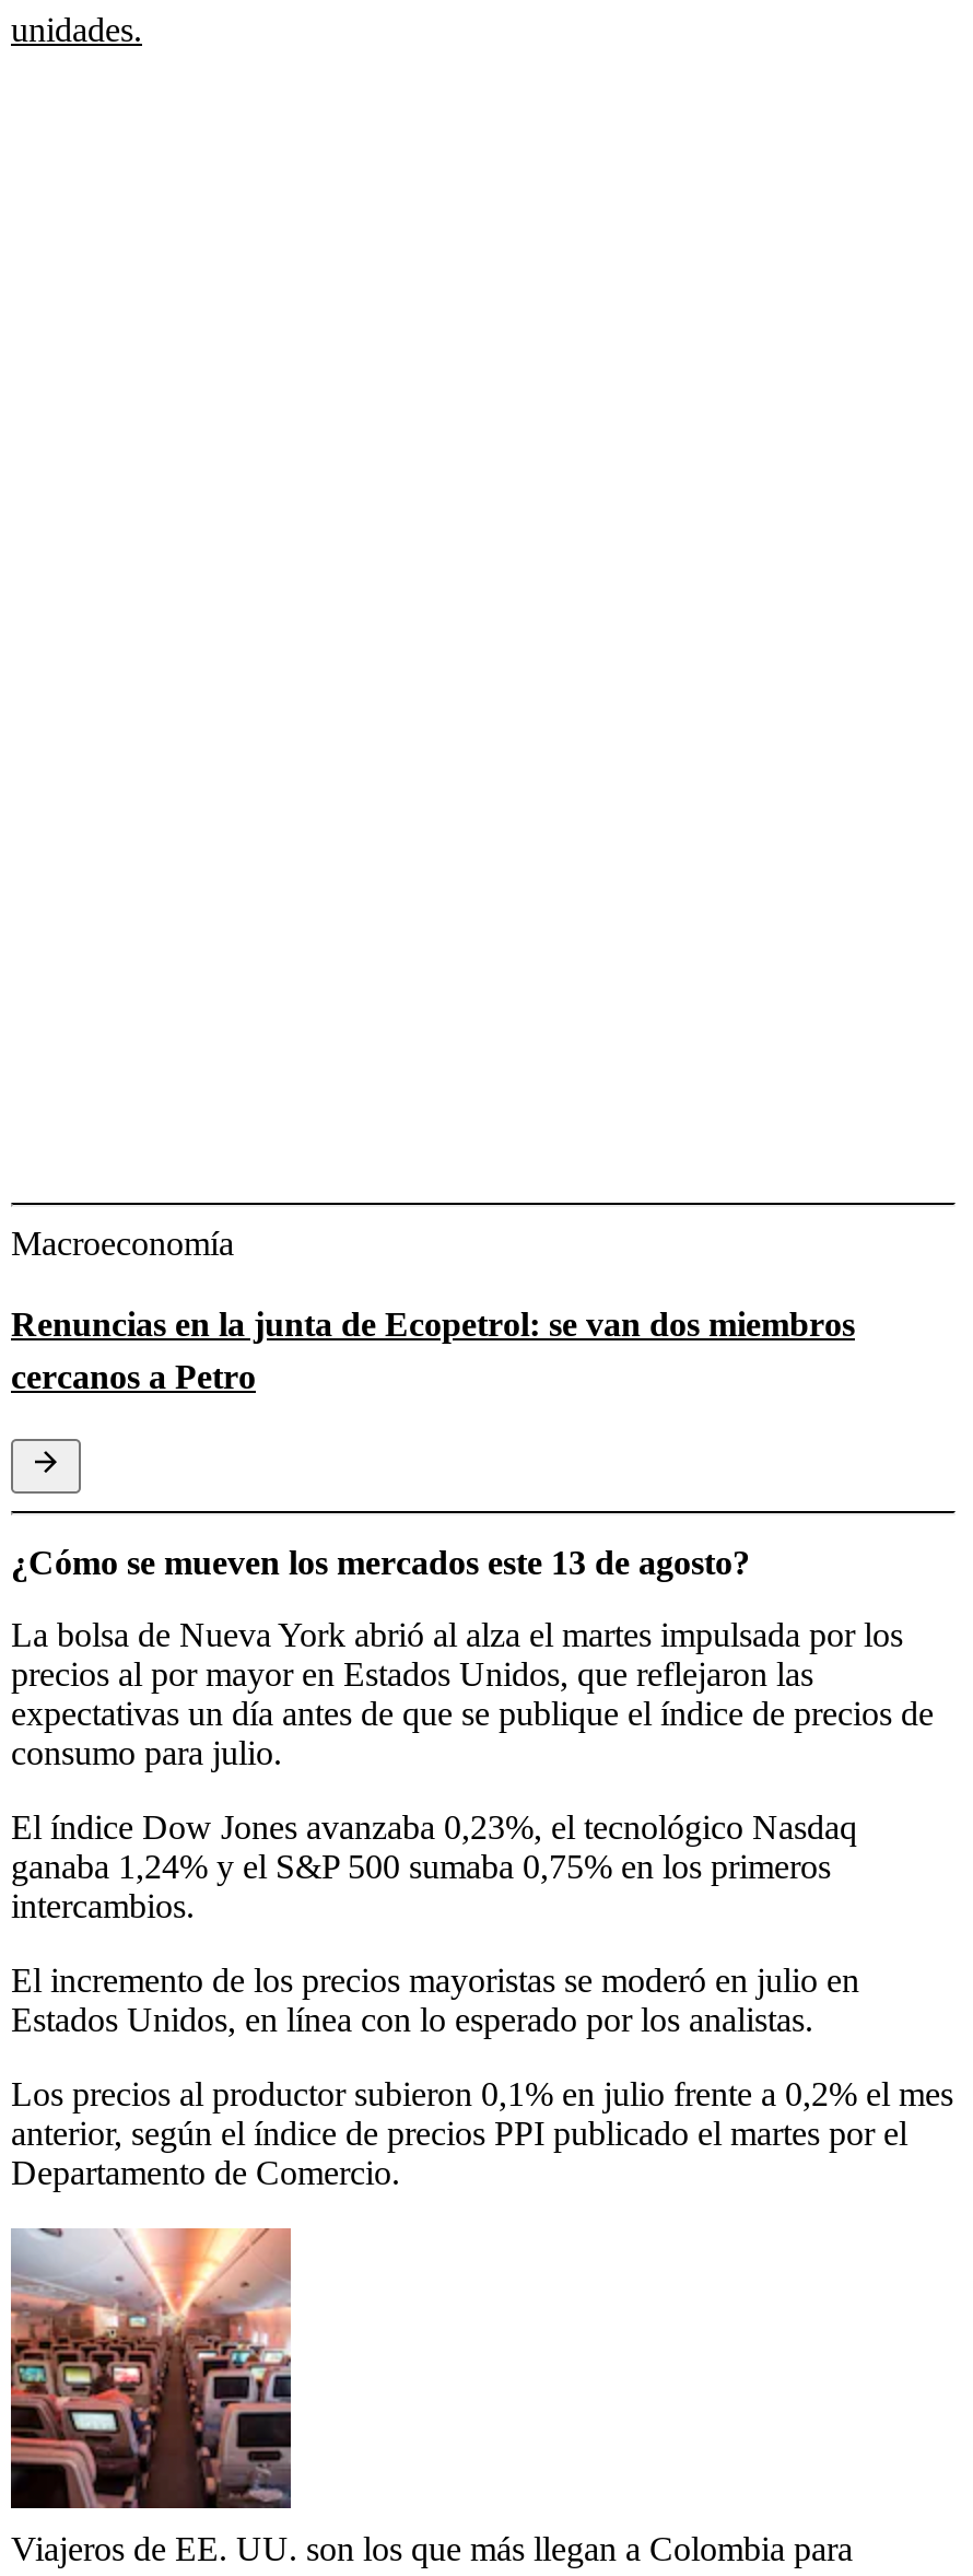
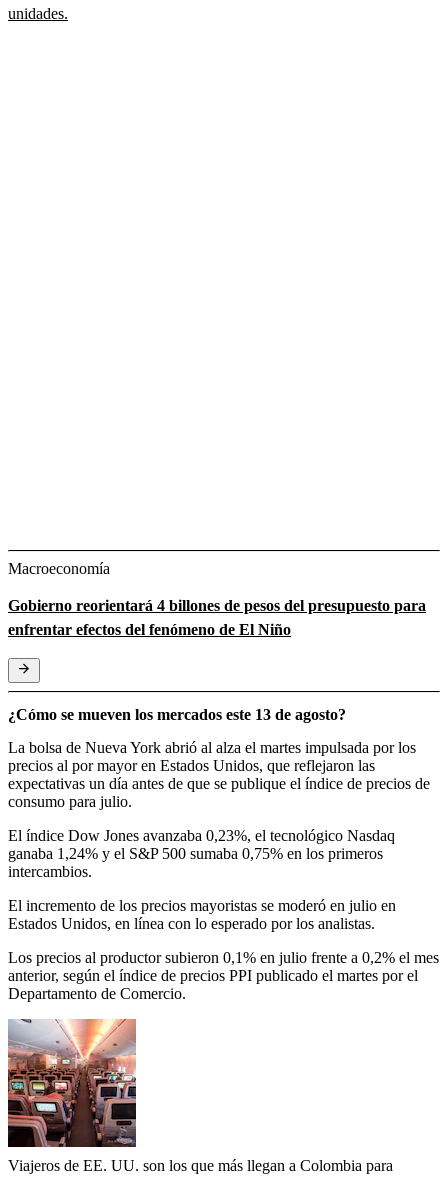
[11,1305,855,1394] Renuncias en la junta de Ecopetrol: se van dos miembros | cercanos a Petro -> [8,597,426,638] Gobierno reorientará 4 billones de pesos del presupuesto para | enfrentar efectos del fenómeno de El Niño

